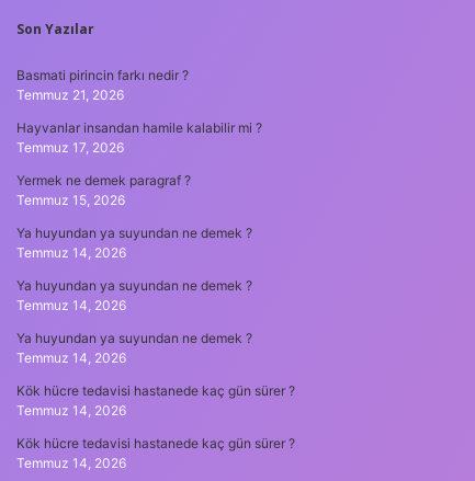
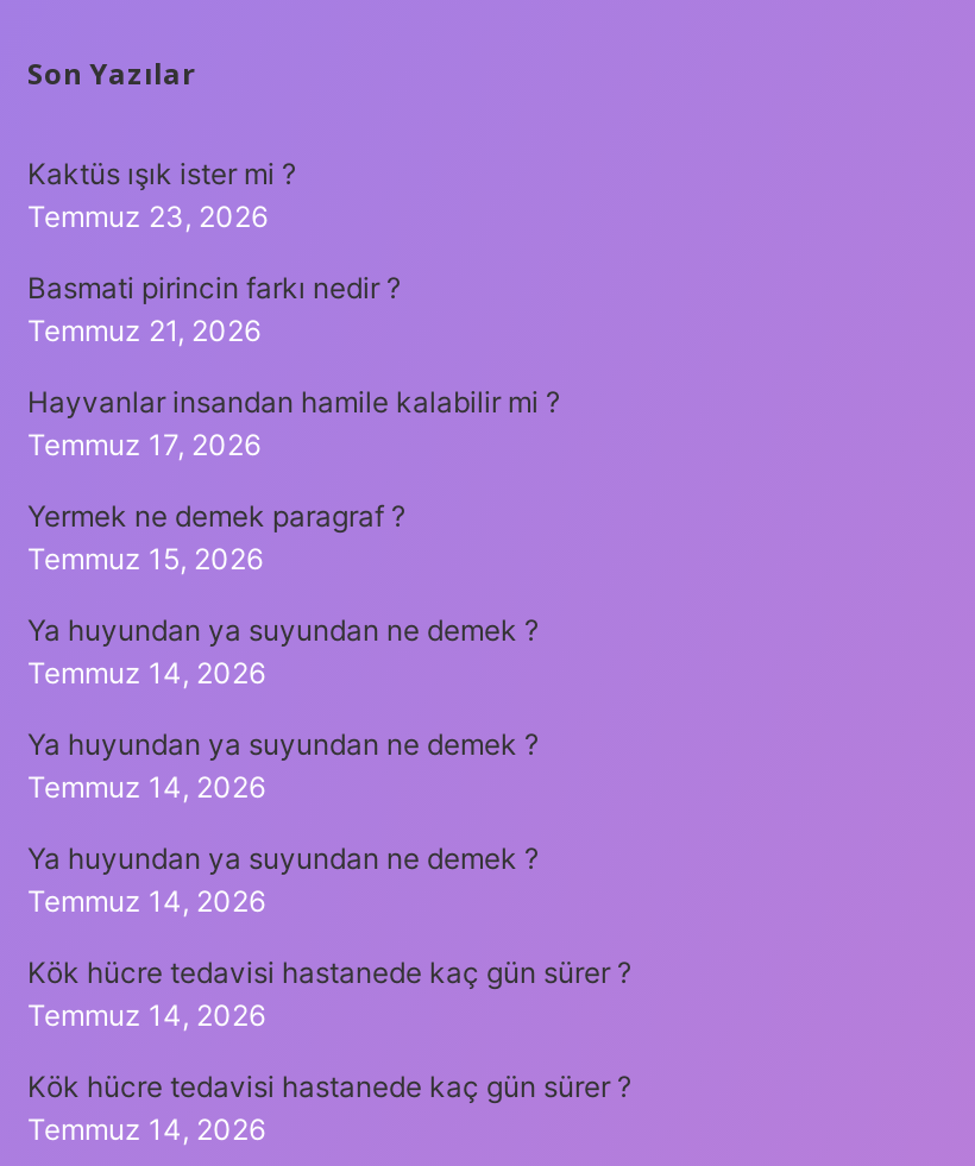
none -> [27,155,296,234] Kaktüs ışık ister mi ? | Temmuz 23, 2026

